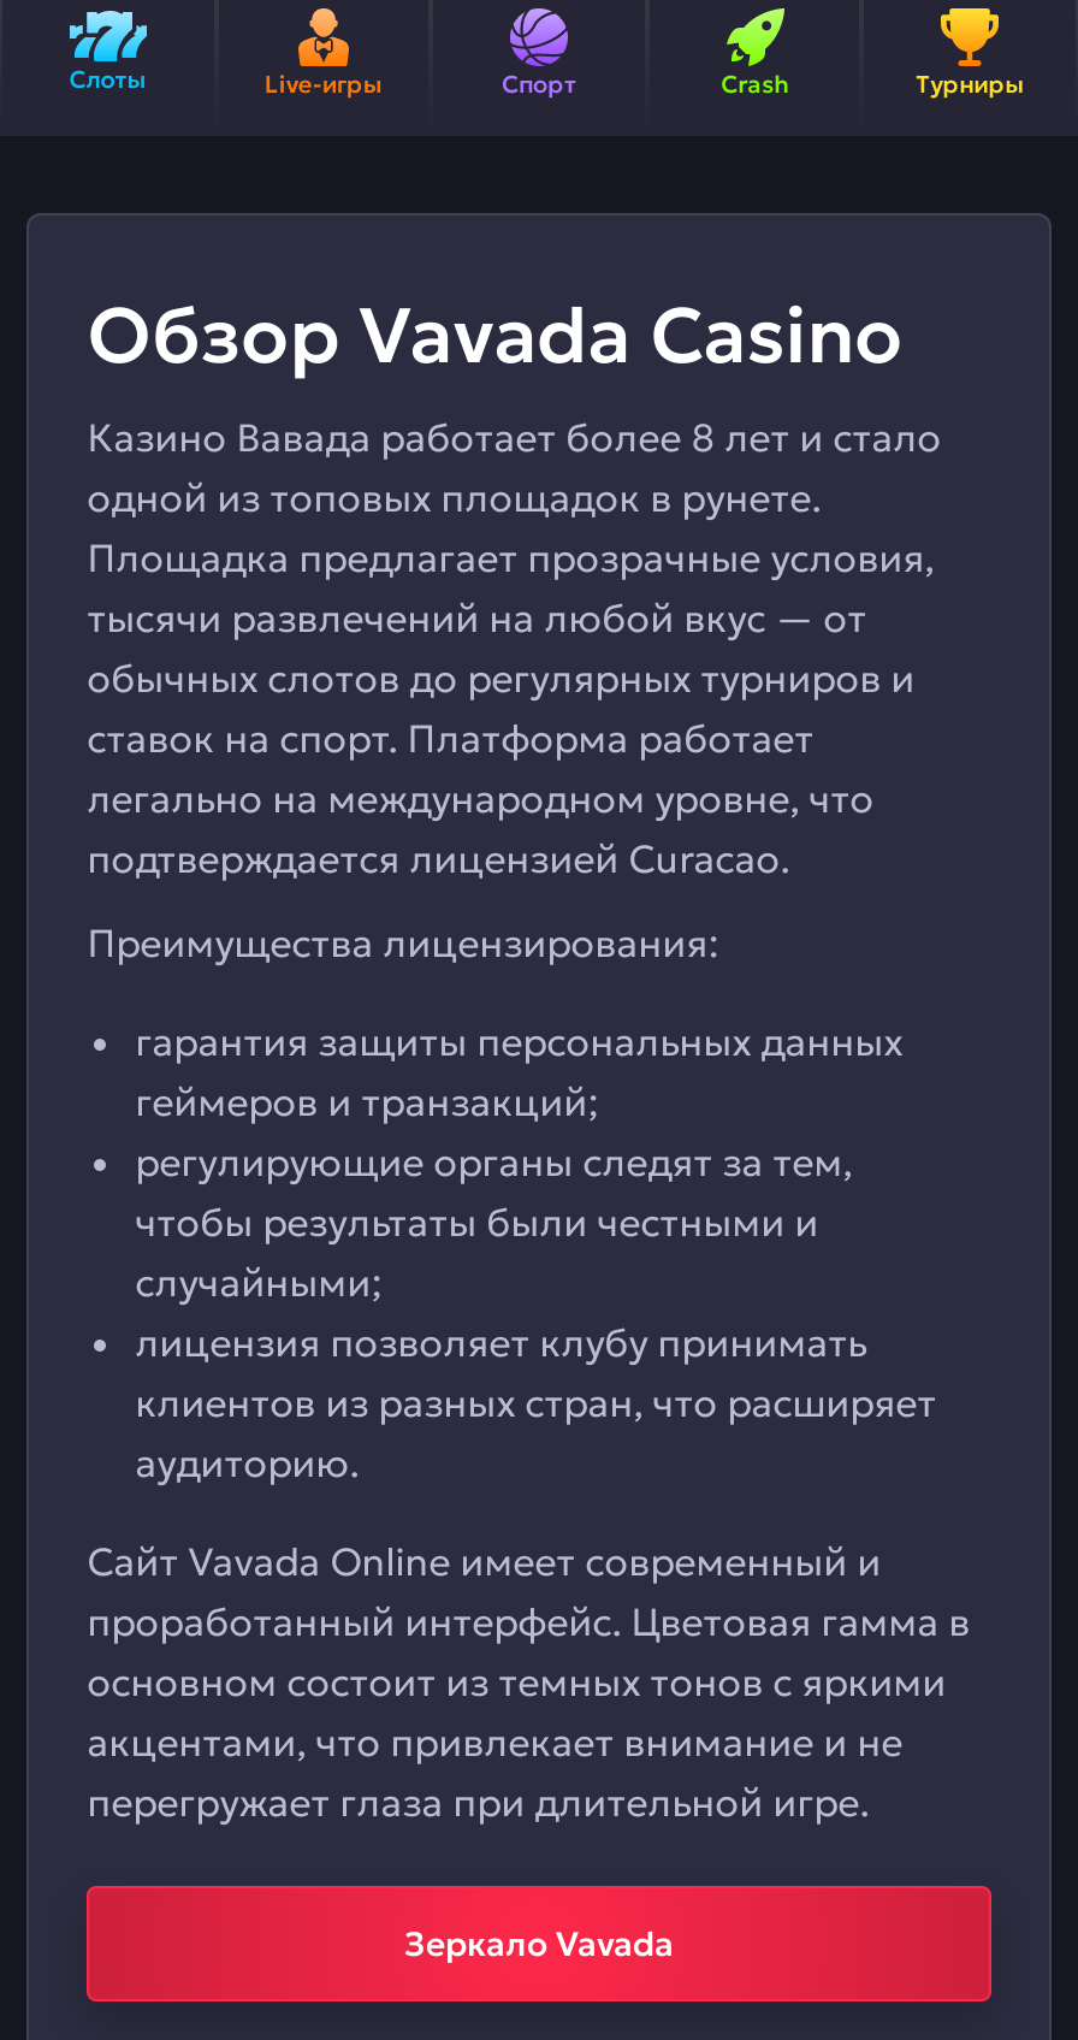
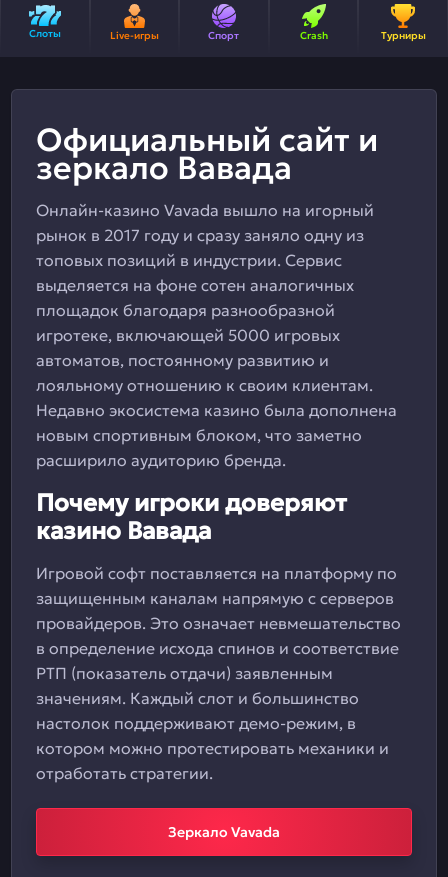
[87,288,970,1826] Обзор Vavada Casino | Казино Вавада работает более 8 лет и стало | одной из топовых площадок в рунете. | Площадка предлагает прозрачные условия, | тысячи развлечений на любой вкус — от | обычных слотов до регулярных турниров и | ставок на спорт. Платформа работает | легально на международном уровне, что | подтверждается лицензией Curacao. | Преимущества лицензирования: | гарантия защиты персональных данных | геймеров и транзакций; | регулирующие органы следят за тем, | чтобы результаты были честными и | случайными; | лицензия позволяет клубу принимать | клиентов из разных стран, что расширяет | аудиторию. | Сайт Vavada Online имеет современный и | проработанный интерфейс. Цветовая гамма в | основном состоит из темных тонов с яркими | акцентами, что привлекает внимание и не | перегружает глаза при длительной игре. -> [36,120,401,783] Официальный сайт и | зеркало Вавада | Онлайн-казино Vavada вышло на игорный | рынок в 2017 году и сразу заняло одну из | топовых позиций в индустрии. Сервис | выделяется на фоне сотен аналогичных | площадок благодаря разнообразной | игротеке, включающей 5000 игровых | автоматов, постоянному развитию и | лояльному отношению к своим клиентам. | Недавно экосистема казино была дополнена | новым спортивным блоком, что заметно | расширило аудиторию бренда. | Почему игроки доверяют | казино Вавада | Игровой софт поставляется на платформу по | защищенным каналам напрямую с серверов | провайдеров. Это означает невмешательство | в определение исхода спинов и соответствие | РТП (показатель отдачи) заявленным | значениям. Каждый слот и большинство | настолок поддерживают демо-режим, в | котором можно протестировать механики и | отработать стратегии.

